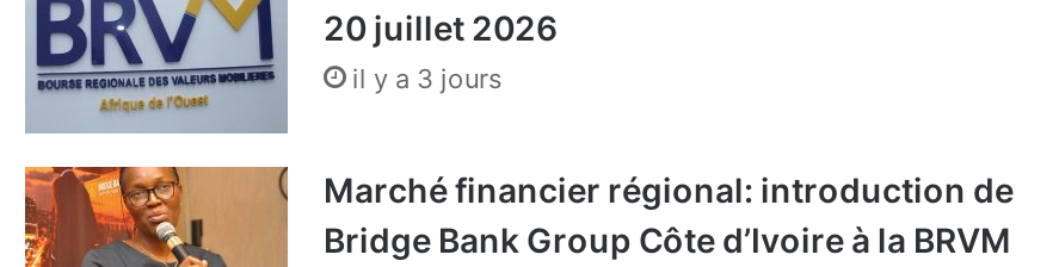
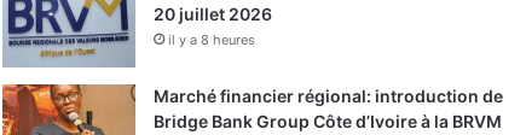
[352,62,503,96] il y a 3 jours -> [168,31,255,48] il y a 8 heures

